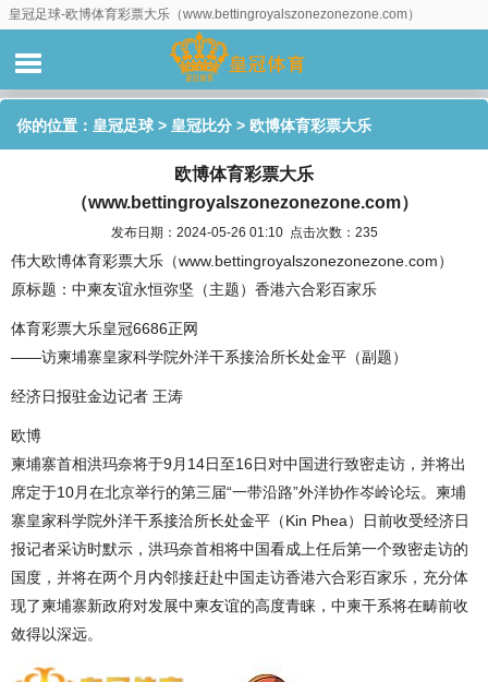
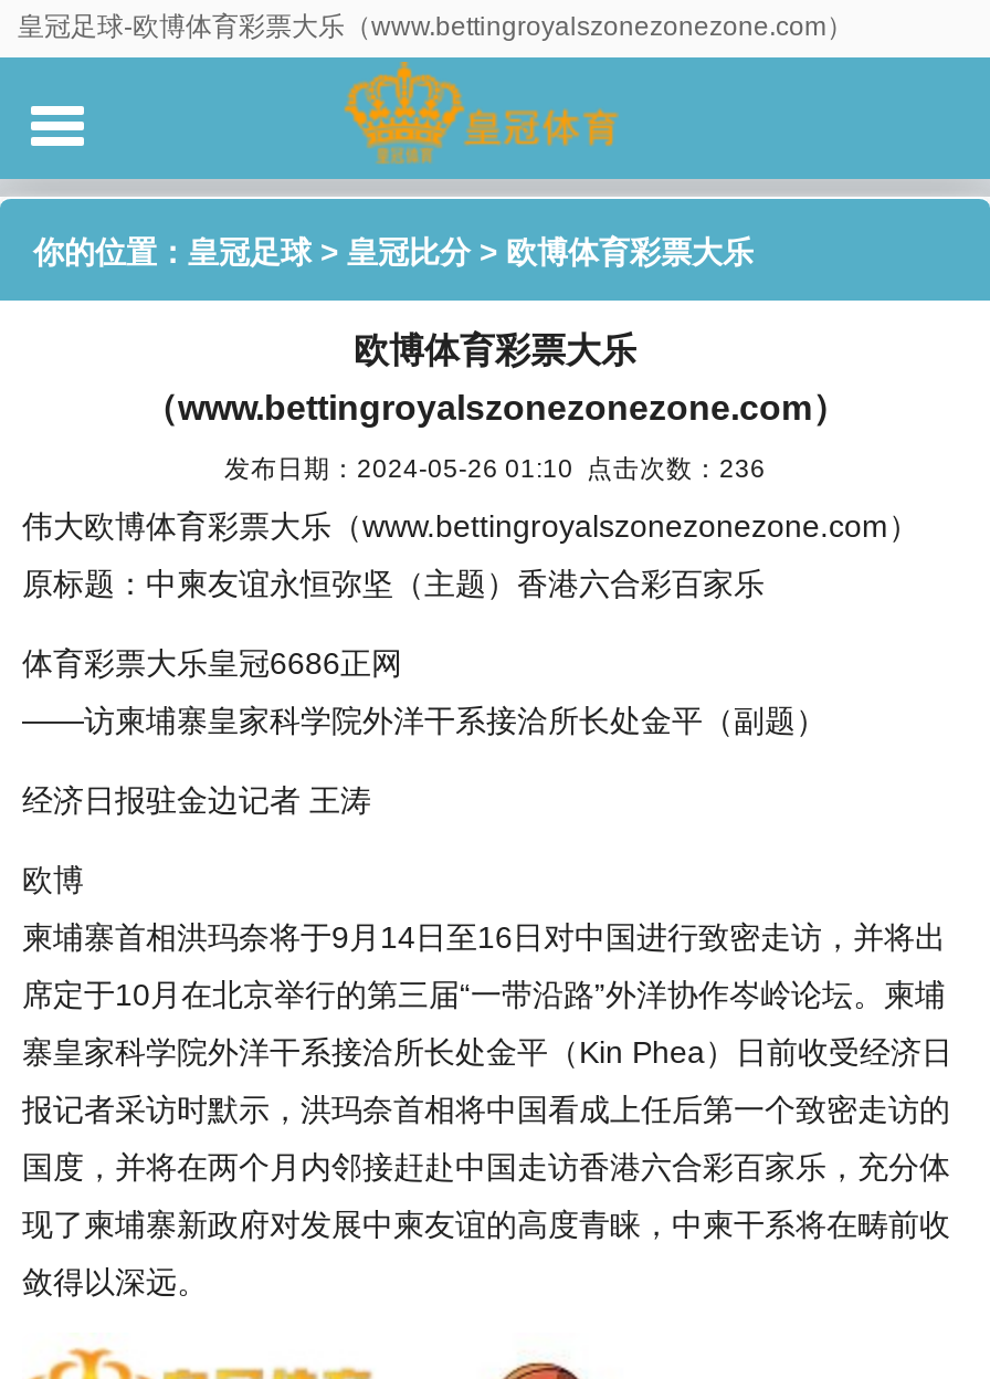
[111,225,377,239] 发布日期：2024-05-26 01:10 点击次数：235 -> [224,453,766,482] 发布日期：2024-05-26 01:10 点击次数：236

